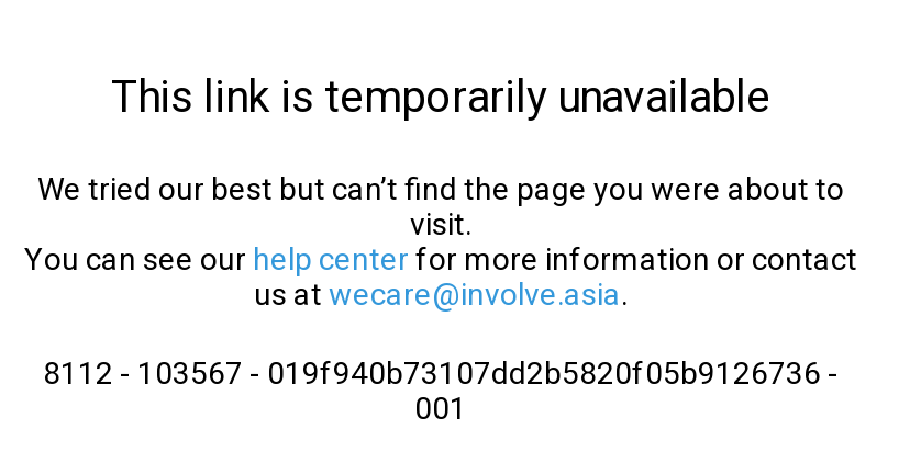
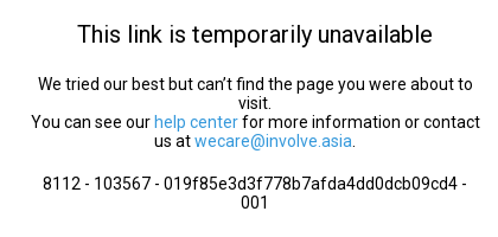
[43,355,839,391] 8112 - 103567 - 019f940b73107dd2b5820f05b9126736 - -> [43,174,467,193] 8112 - 103567 - 019f85e3d3f778b7afda4dd0dcb09cd4 -

